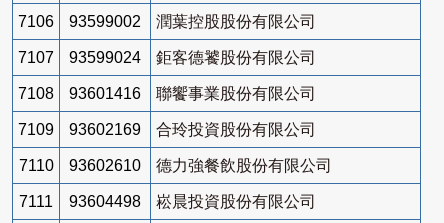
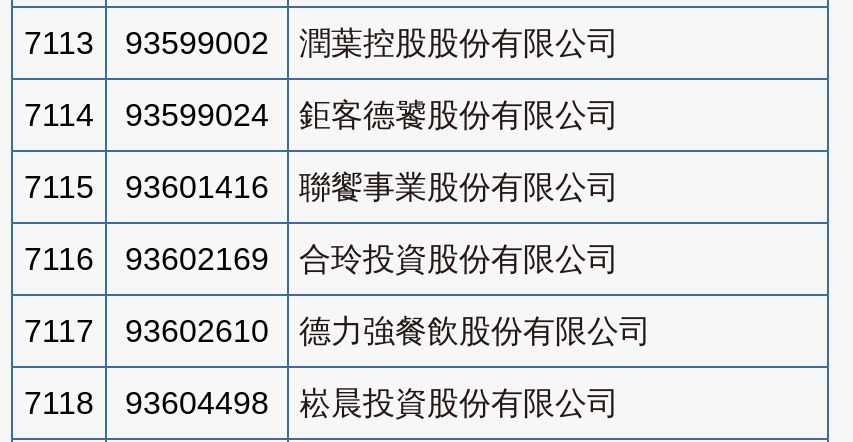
[18,13,316,30] 7106 93599002 潤葉控股股份有限公司 -> [24,26,619,60] 7113 93599002 潤葉控股股份有限公司
[18,49,316,66] 7107 93599024 鉅客德饕股份有限公司 -> [24,98,619,132] 7114 93599024 鉅客德饕股份有限公司
[18,85,316,102] 7108 93601416 聯饗事業股份有限公司 -> [24,170,619,204] 7115 93601416 聯饗事業股份有限公司
[18,121,316,138] 7109 93602169 合玲投資股份有限公司 -> [24,242,619,276] 7116 93602169 合玲投資股份有限公司
[18,157,332,174] 7110 93602610 德力強餐飲股份有限公司 -> [24,314,651,348] 7117 93602610 德力強餐飲股份有限公司
[19,193,316,210] 7111 93604498 崧晨投資股份有限公司 -> [24,386,619,420] 7118 93604498 崧晨投資股份有限公司

